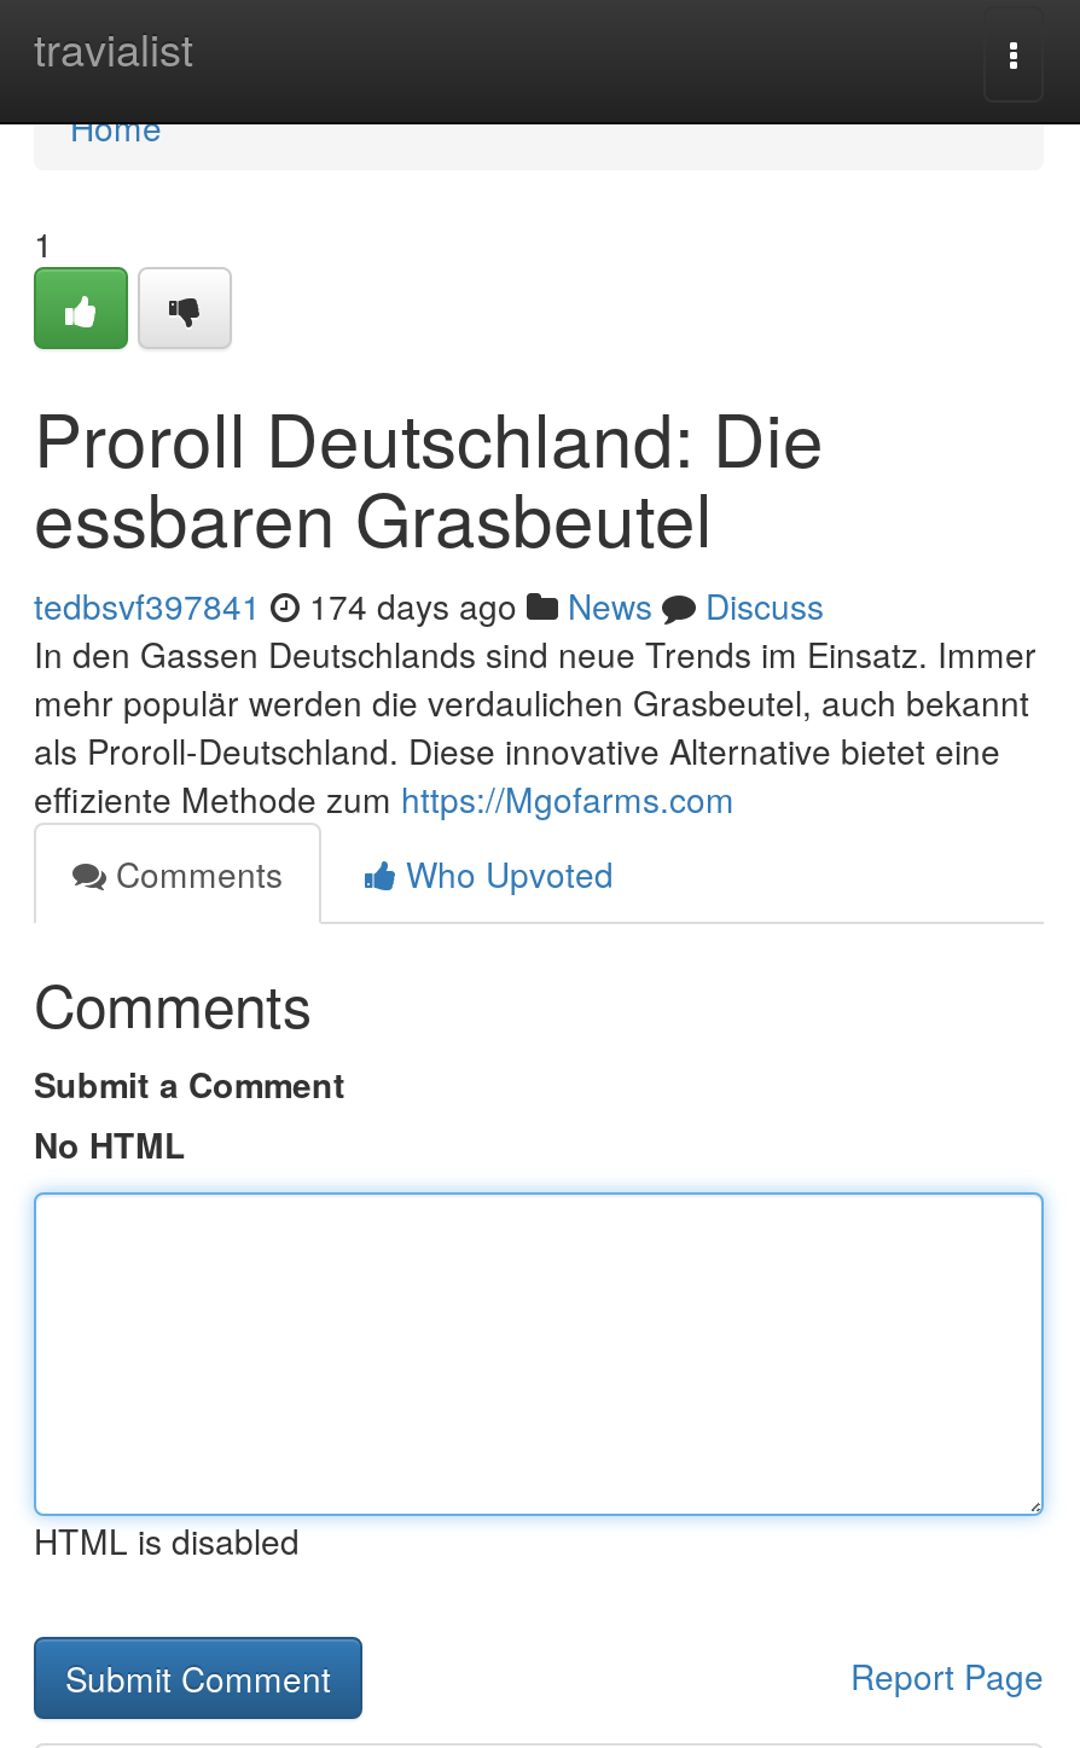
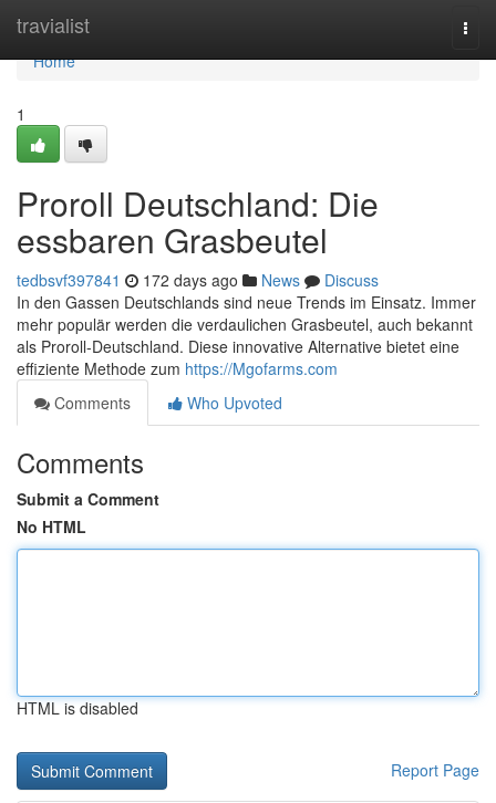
[34,581,824,629] tedbsvf397841 174 days ago News Discuss -> [17,269,379,291] tedbsvf397841 172 days ago News Discuss

